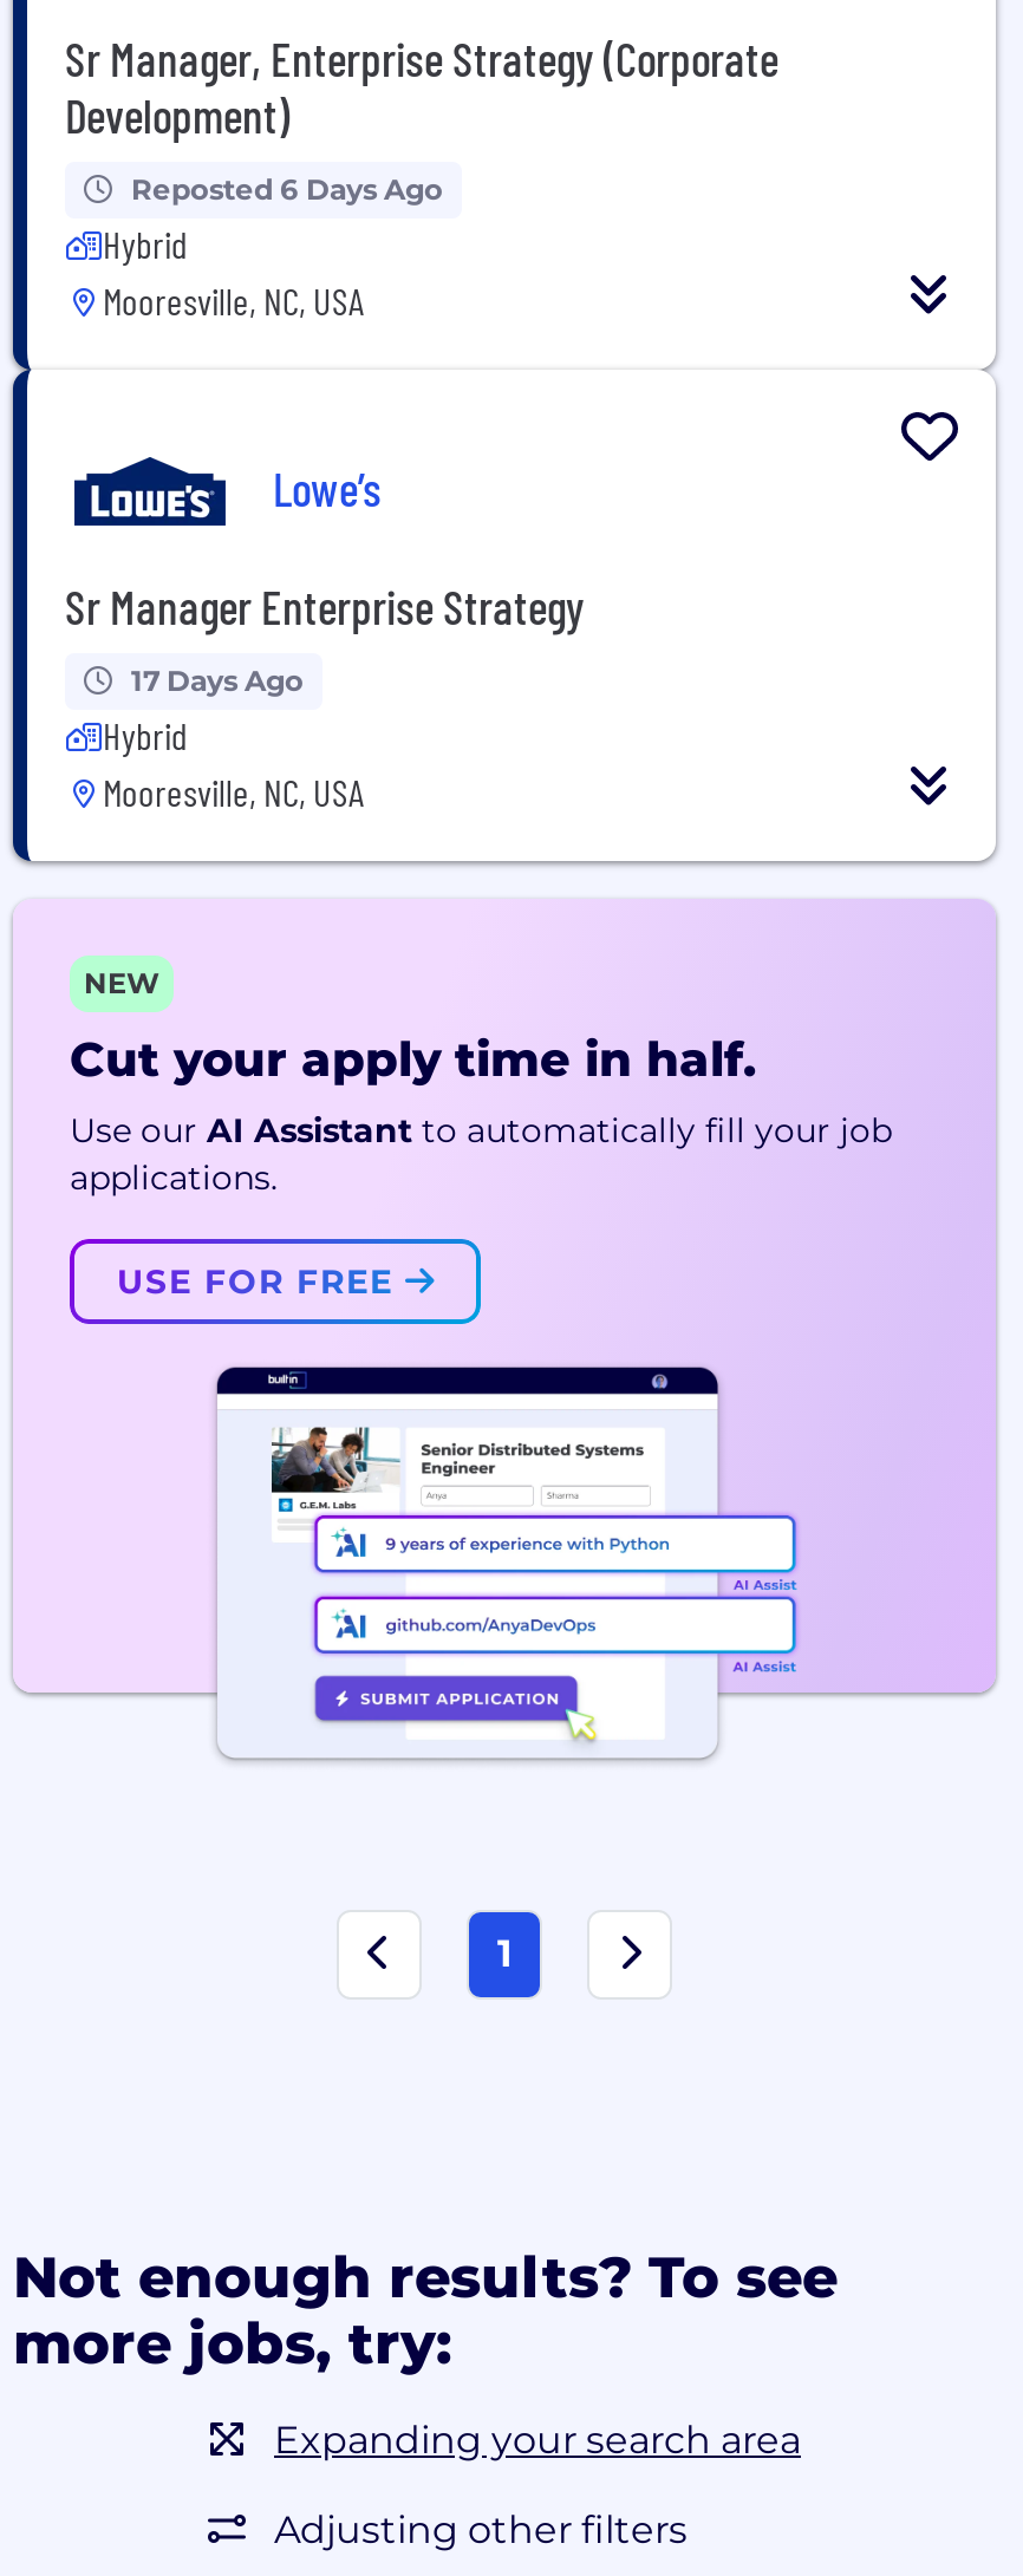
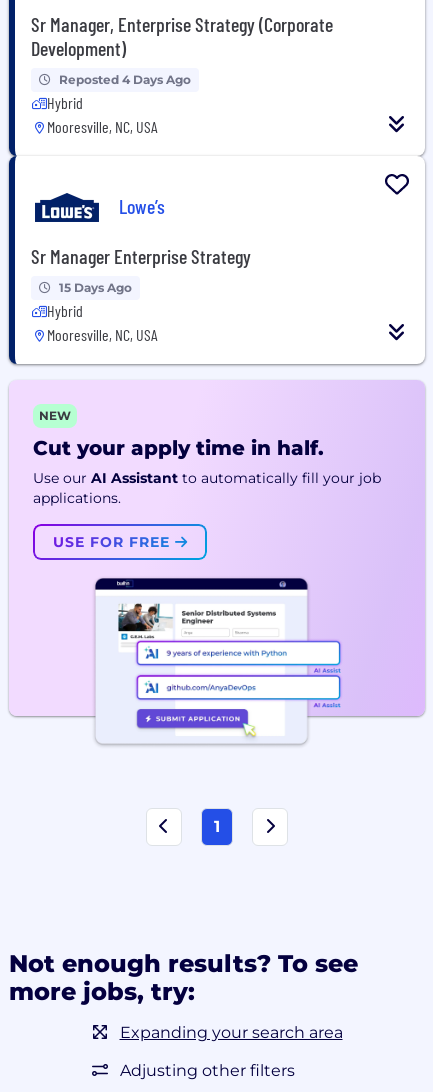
[131,171,443,206] Reposted 6 Days Ago -> [59,72,191,87] Reposted 4 Days Ago
[131,662,304,697] 17 Days Ago -> [59,280,132,295] 15 Days Ago

